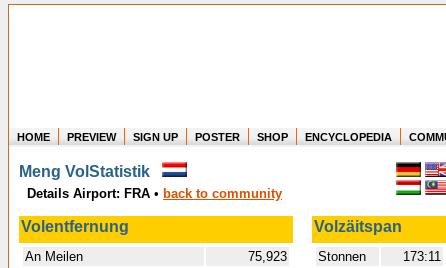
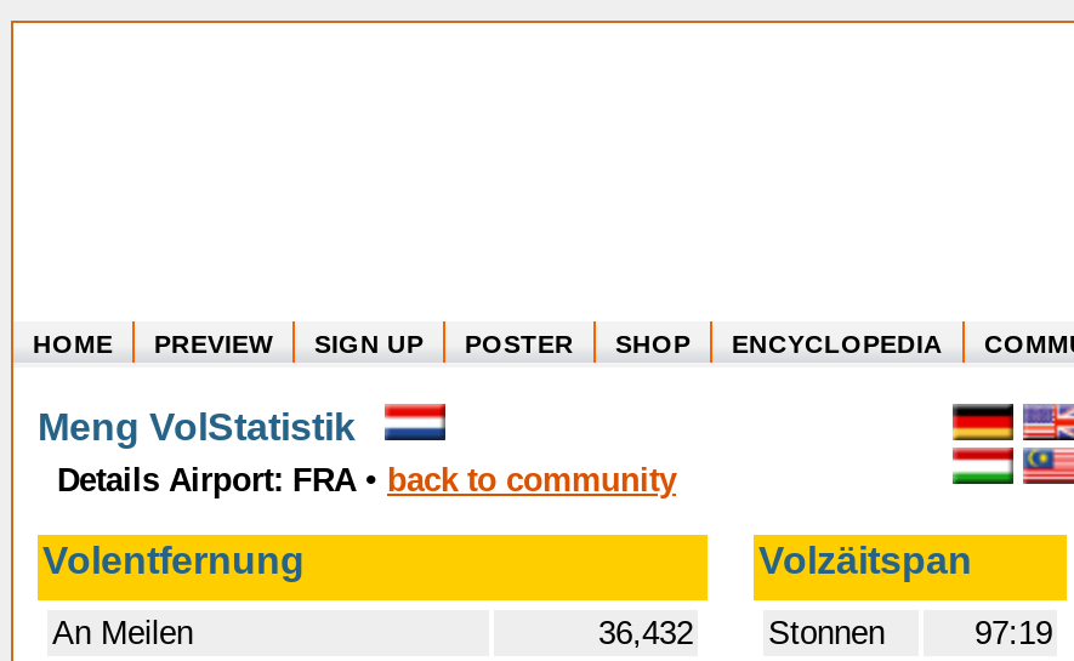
[248,249,287,264] 75,923 -> [598,615,693,651] 36,432
[318,249,441,264] Stonnen 173:11 -> [768,615,1052,651] Stonnen 97:19

